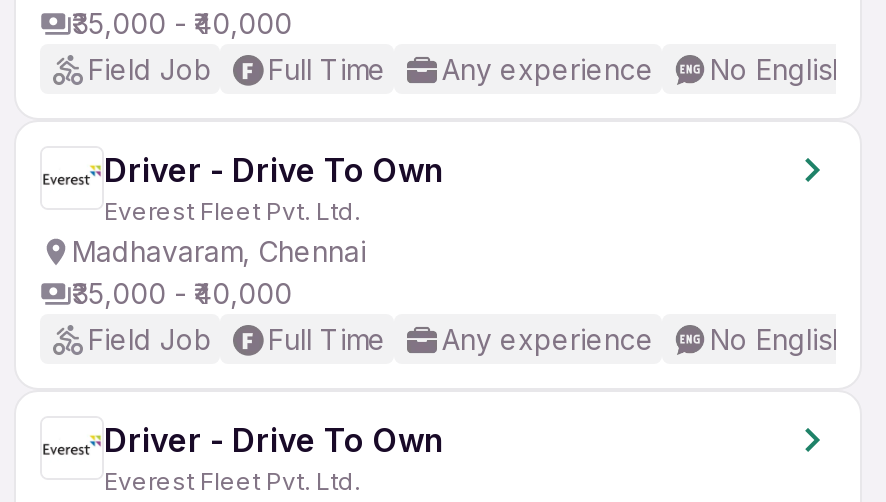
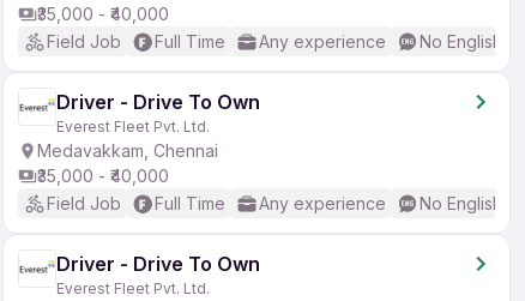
[72,234,366,268] Madhavaram, Chennai -> [37,140,218,161] Medavakkam, Chennai

